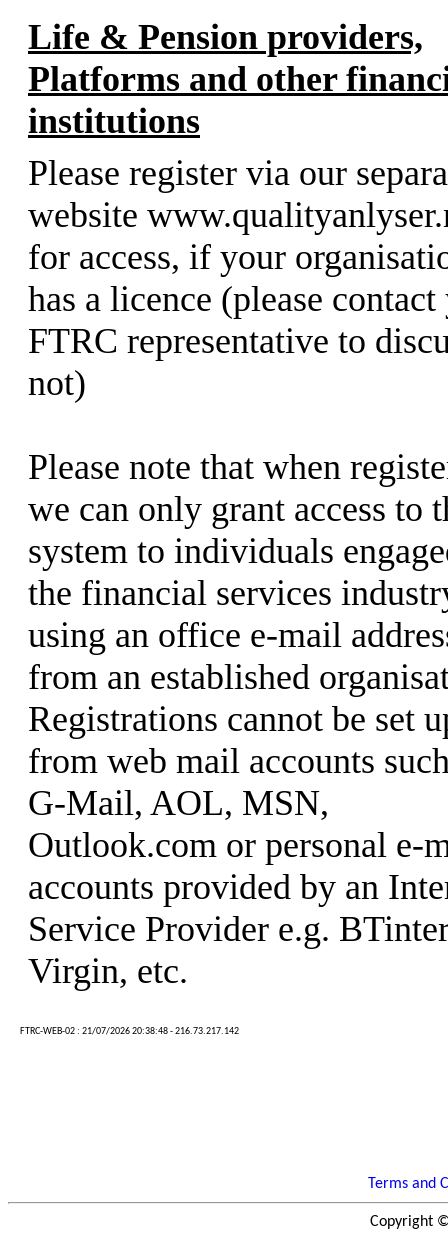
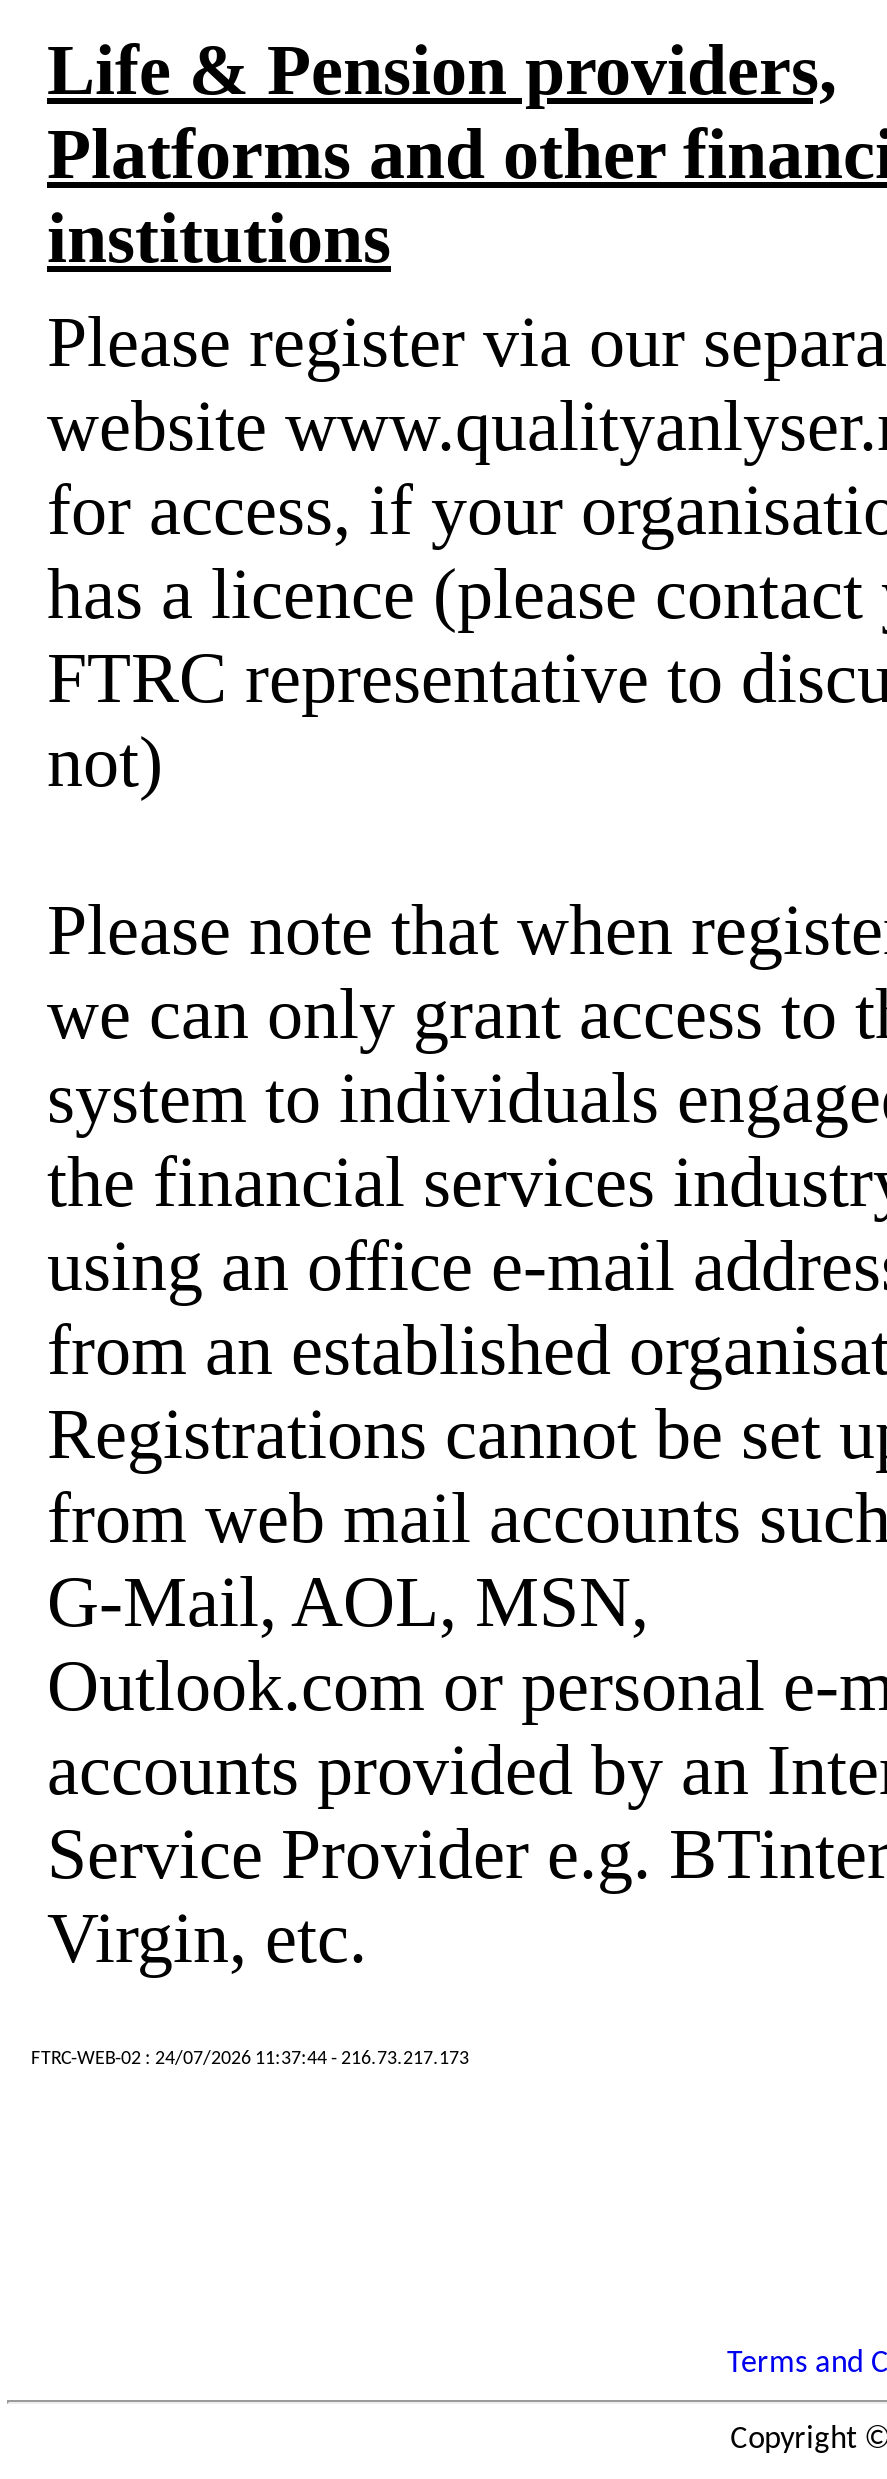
[20,1026,239,1037] FTRC-WEB-02 : 21/07/2026 20:38:48 - 216.73.217.142 -> [31,2048,469,2070] FTRC-WEB-02 : 24/07/2026 11:37:44 - 216.73.217.173

